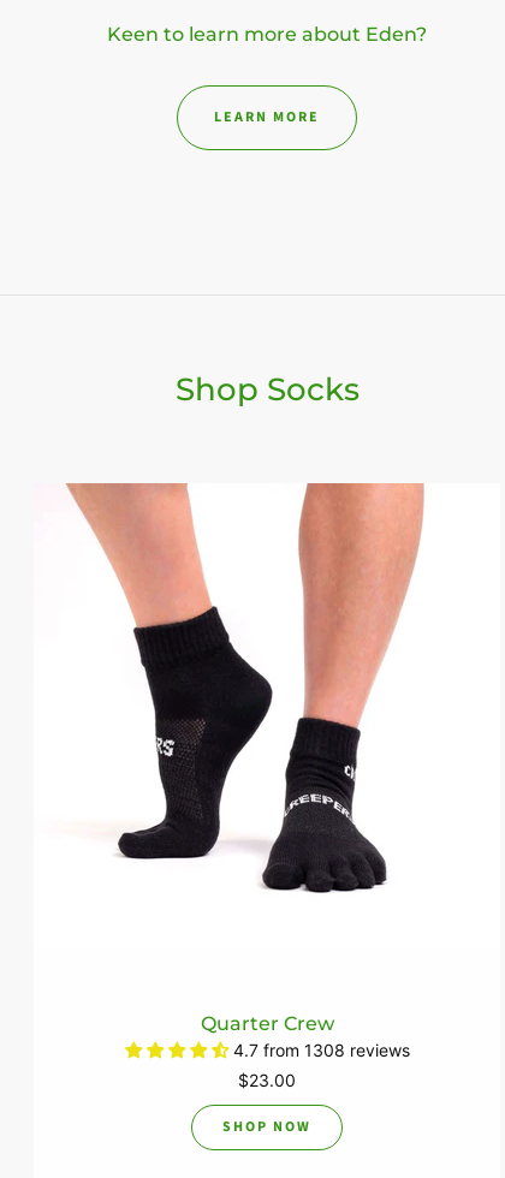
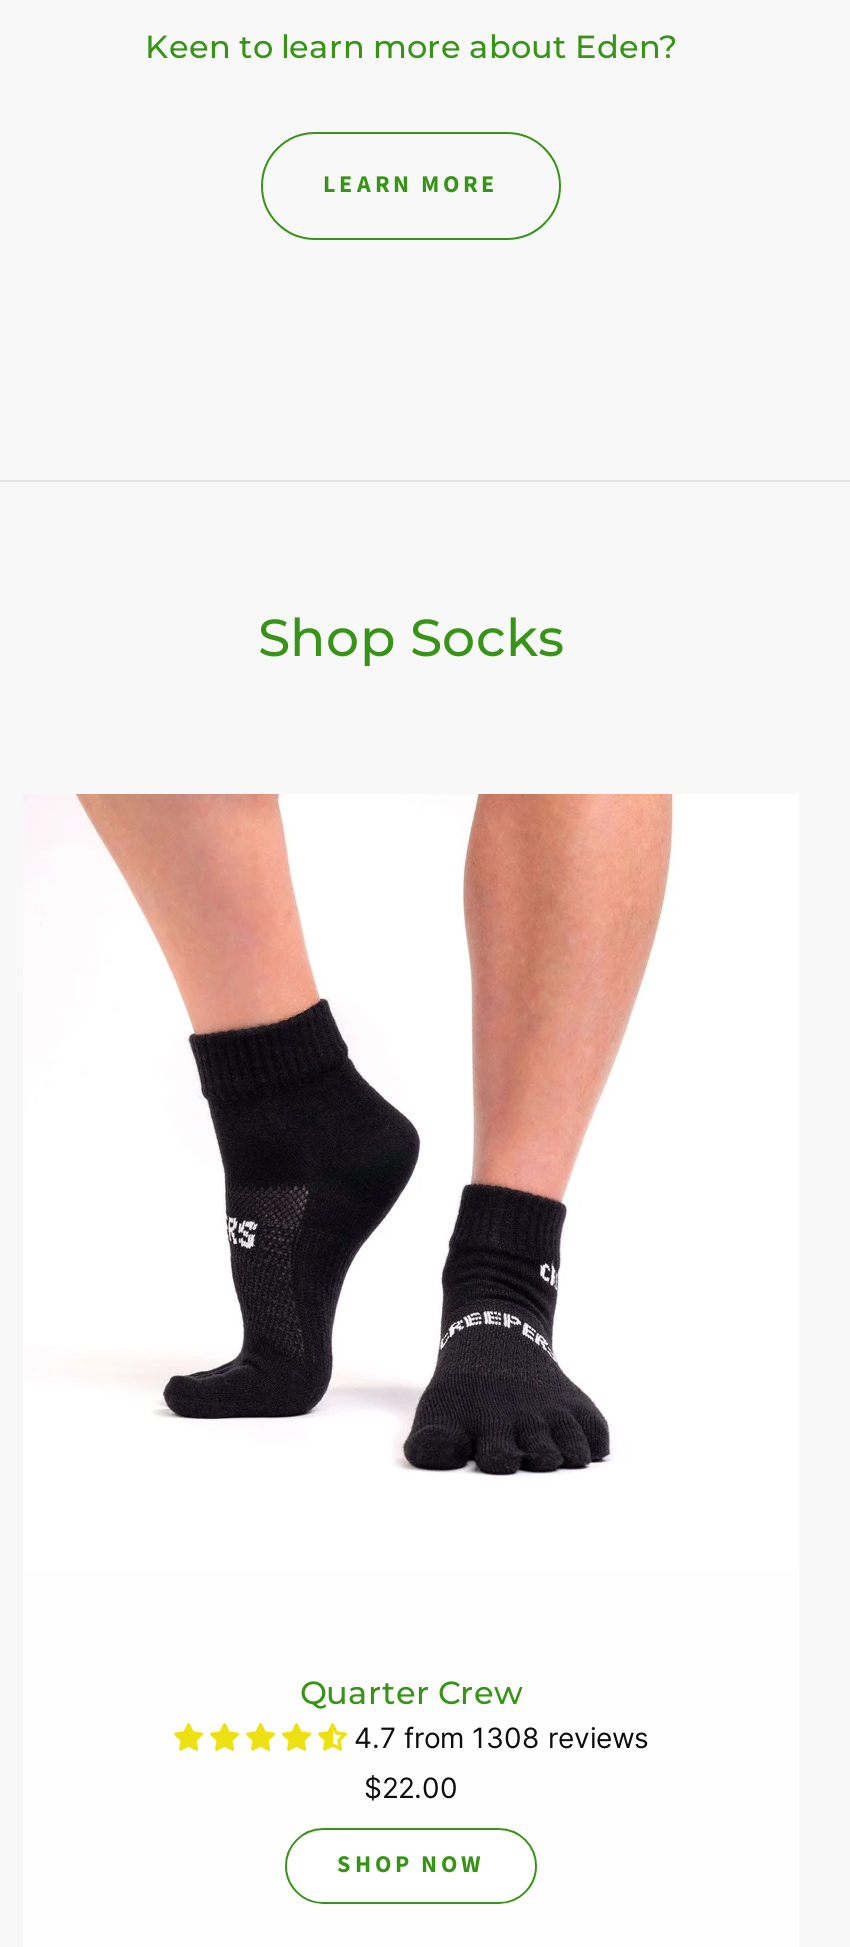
[238,1070,296,1090] $23.00 -> [364,1770,458,1804] $22.00

